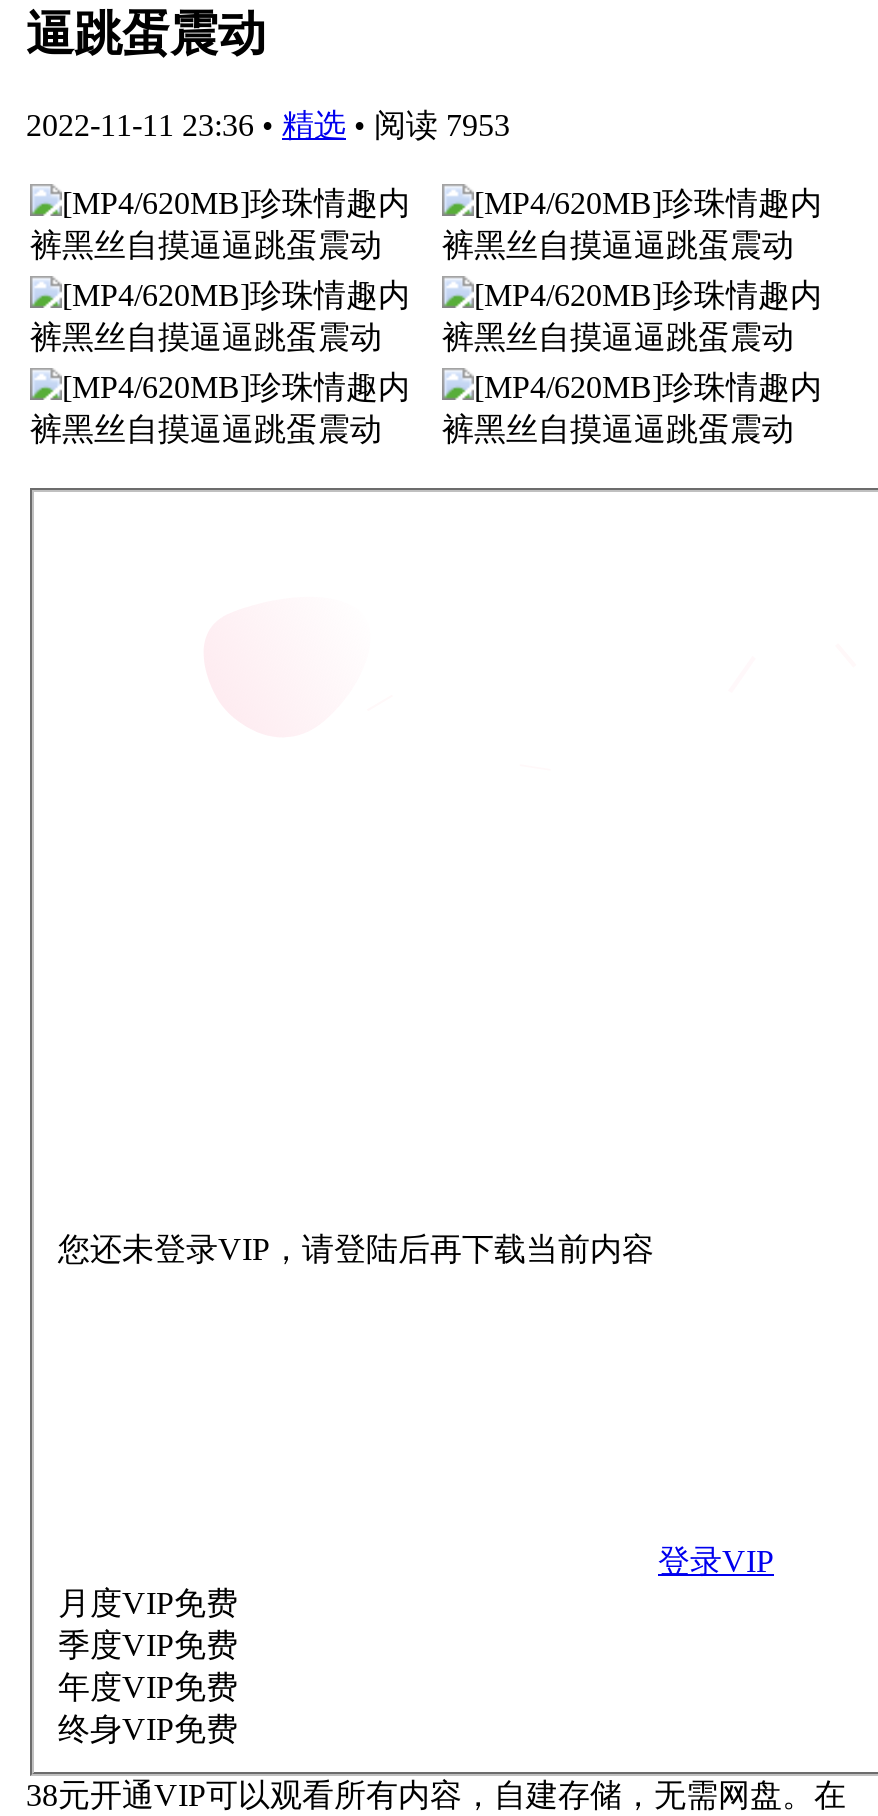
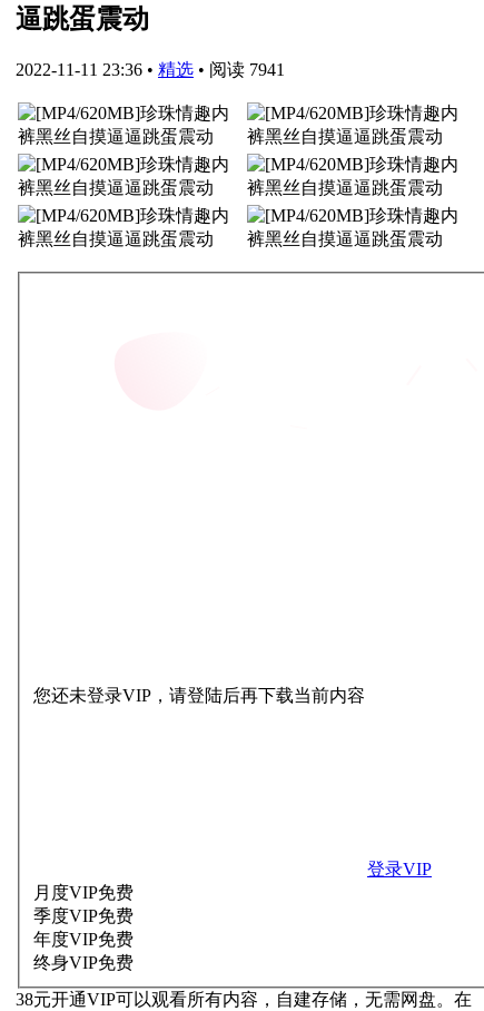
[26,108,510,142] 2022-11-11 23:36 • 精选 • 阅读 7953 -> [16,60,285,79] 2022-11-11 23:36 • 精选 • 阅读 7941

